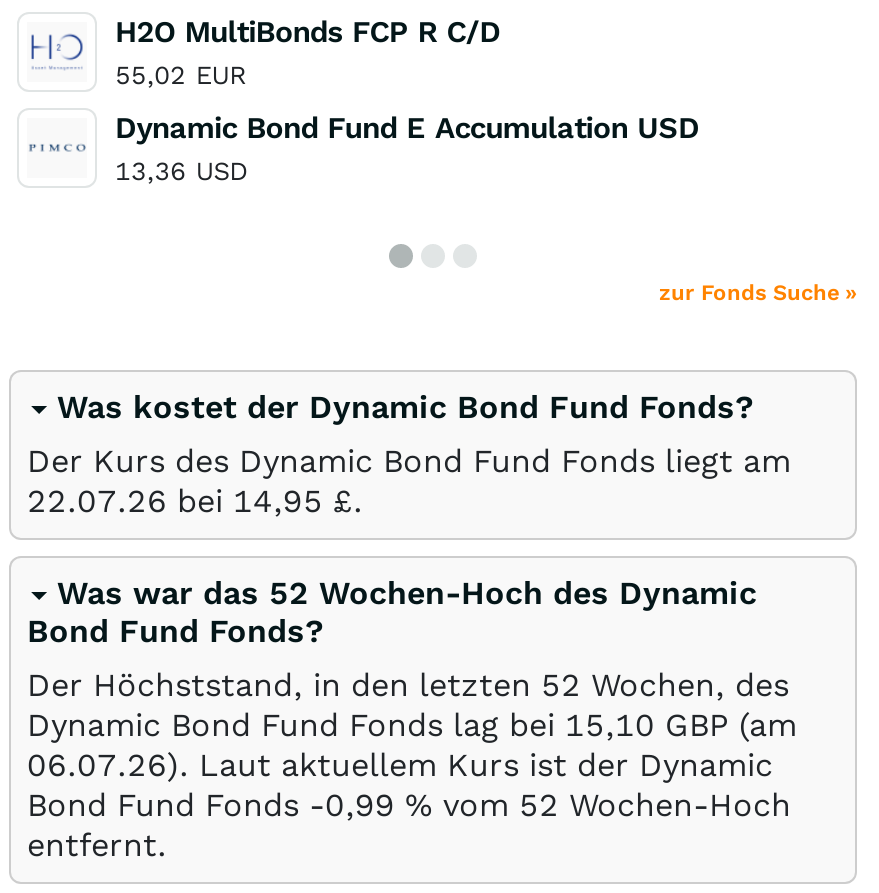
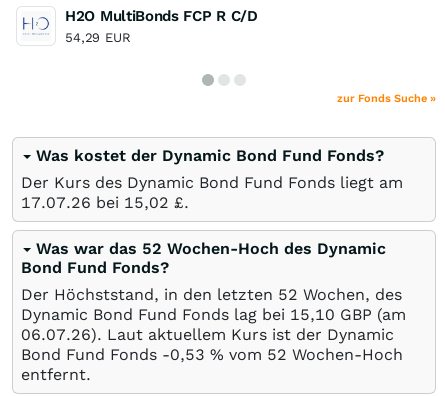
[115,60,699,186] 55,02 EUR | Dynamic Bond Fund E Accumulation USD | 13,36 USD -> [65,30,131,45] 54,29 EUR
[27,482,363,520] 22.07.26 bei 14,95 £. -> [21,193,189,212] 17.07.26 bei 15,02 £.
[27,786,791,824] Bond Fund Fonds -0,99% vom 52 Wochen-Hoch -> [21,345,403,364] Bond Fund Fonds -0,53% vom 52 Wochen-Hoch

